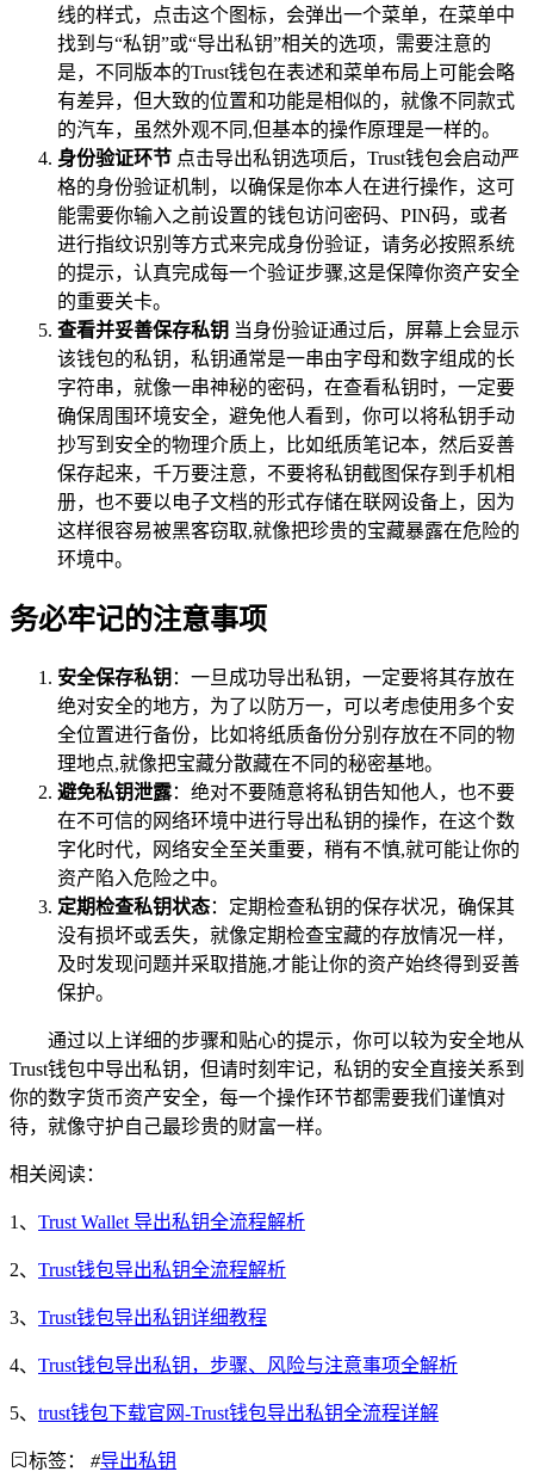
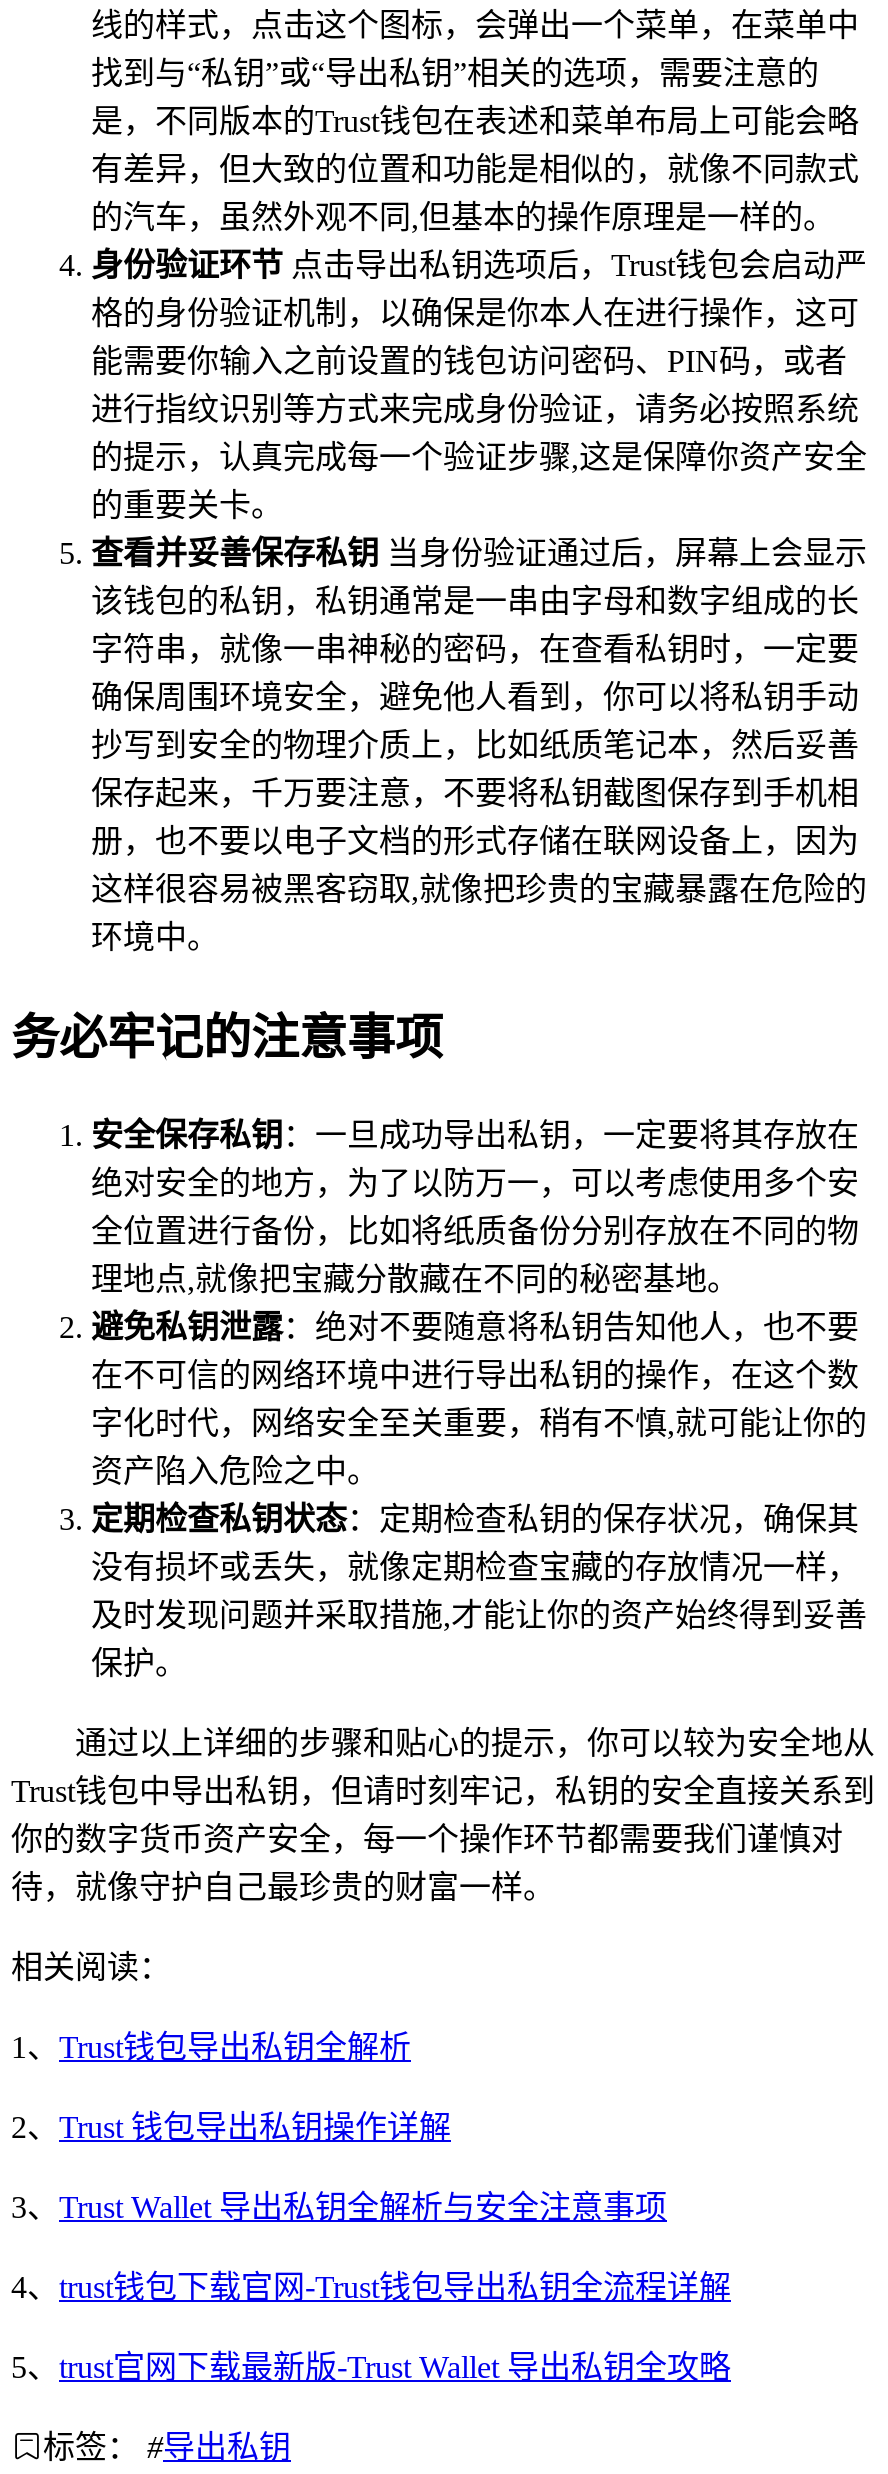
[10,1212,305,1232] 1、Trust Wallet 导出私钥全流程解析 -> [11,2030,411,2064] 1、Trust钱包导出私钥全解析
[10,1260,286,1280] 2、Trust钱包导出私钥全流程解析 -> [11,2110,451,2144] 2、Trust 钱包导出私钥操作详解
[10,1308,267,1328] 3、Trust钱包导出私钥详细教程 -> [11,2190,667,2224] 3、Trust Wallet 导出私钥全解析与安全注意事项
[10,1355,458,1376] 4、Trust钱包导出私钥，步骤、风险与注意事项全解析 -> [11,2270,731,2304] 4、trust钱包下载官网-Trust钱包导出私钥全流程详解
[10,1403,439,1423] 5、trust钱包下载官网-Trust钱包导出私钥全流程详解 -> [11,2350,731,2384] 5、trust官网下载最新版-Trust Wallet 导出私钥全攻略

